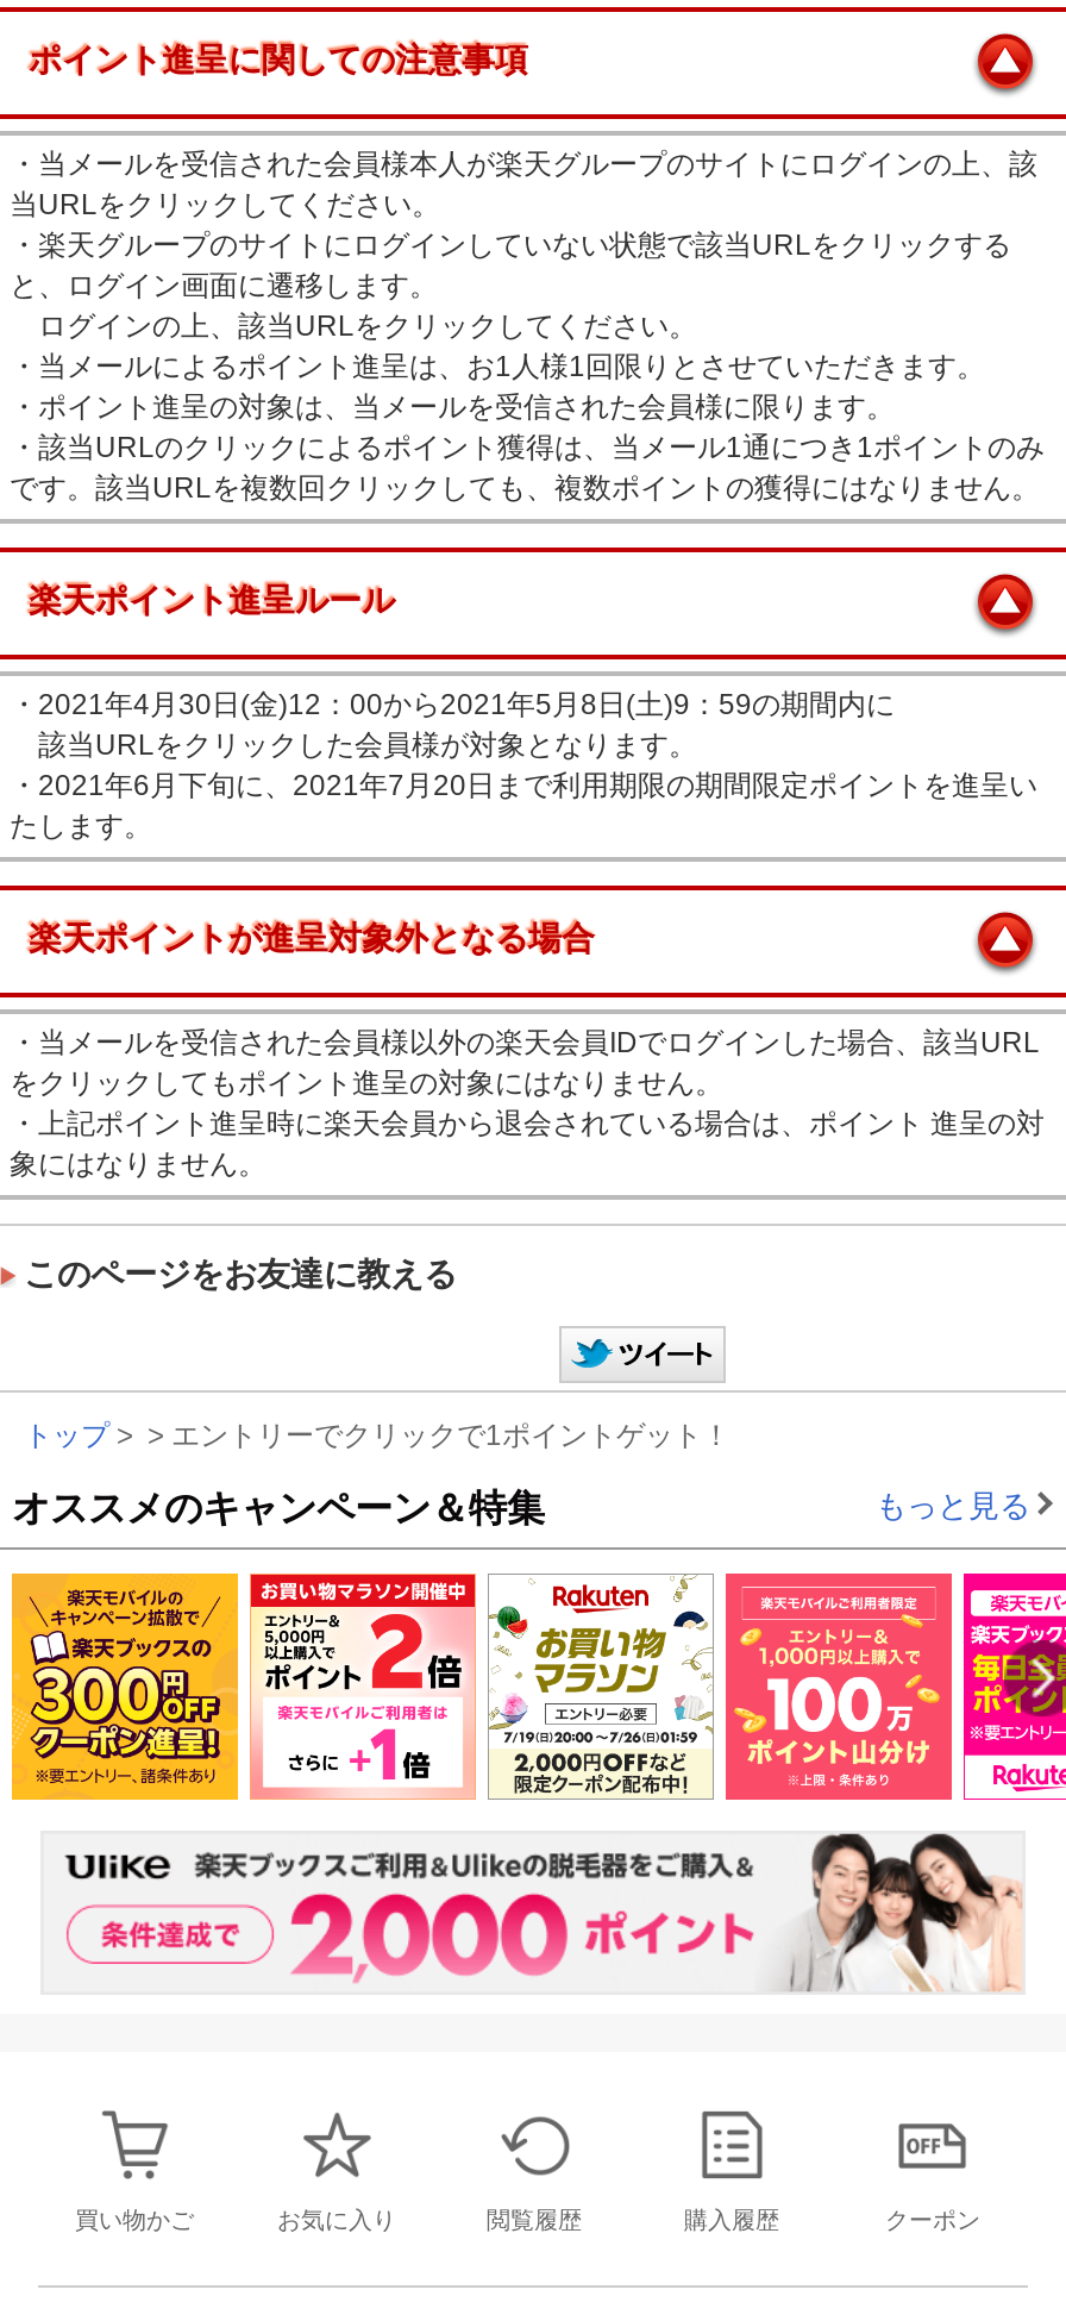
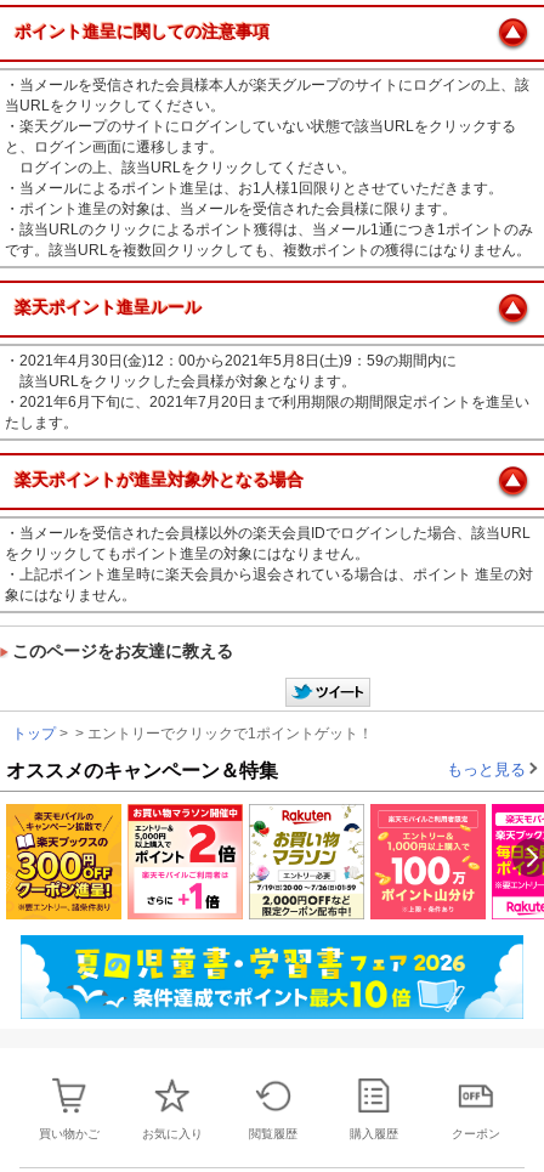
[40,1831,1026,1995] [image] -> [19,934,525,1020] [image]

